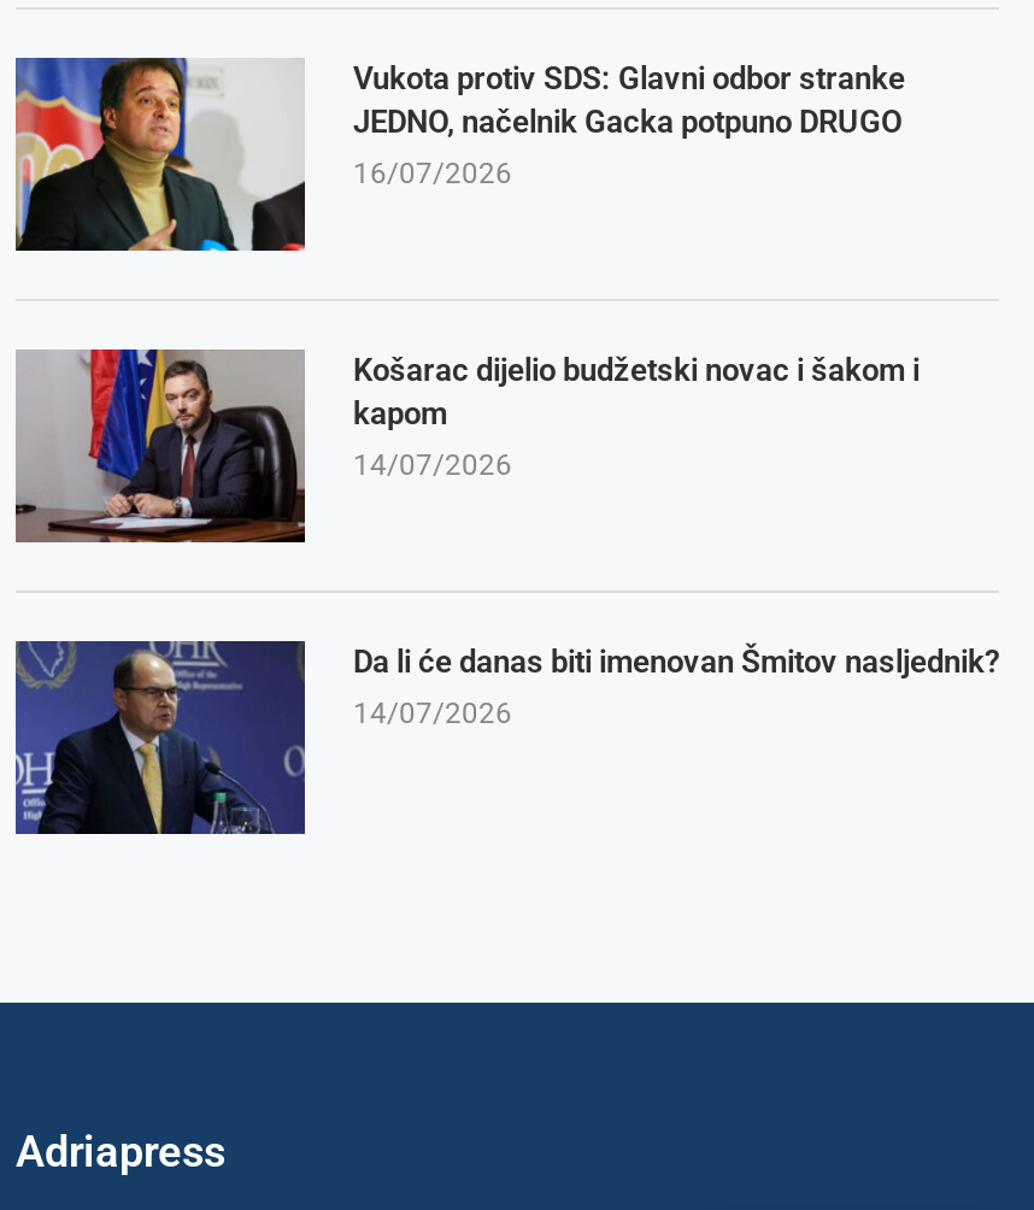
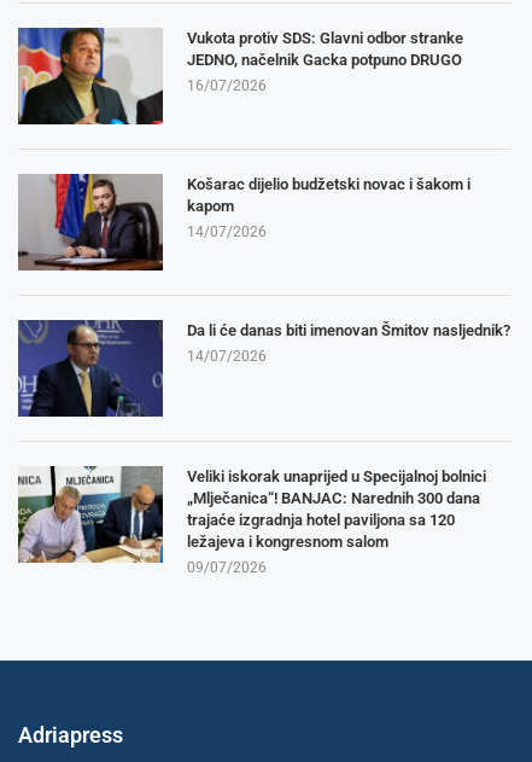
none -> [17,465,486,576] [image] | Veliki iskorak unaprijed u Specijalnoj bolnici | „Mlječanica“! BANJAC: Narednih 300 dana | trajaće izgradnja hotel paviljona sa 120 | ležajeva i kongresnom salom | 09/07/2026

